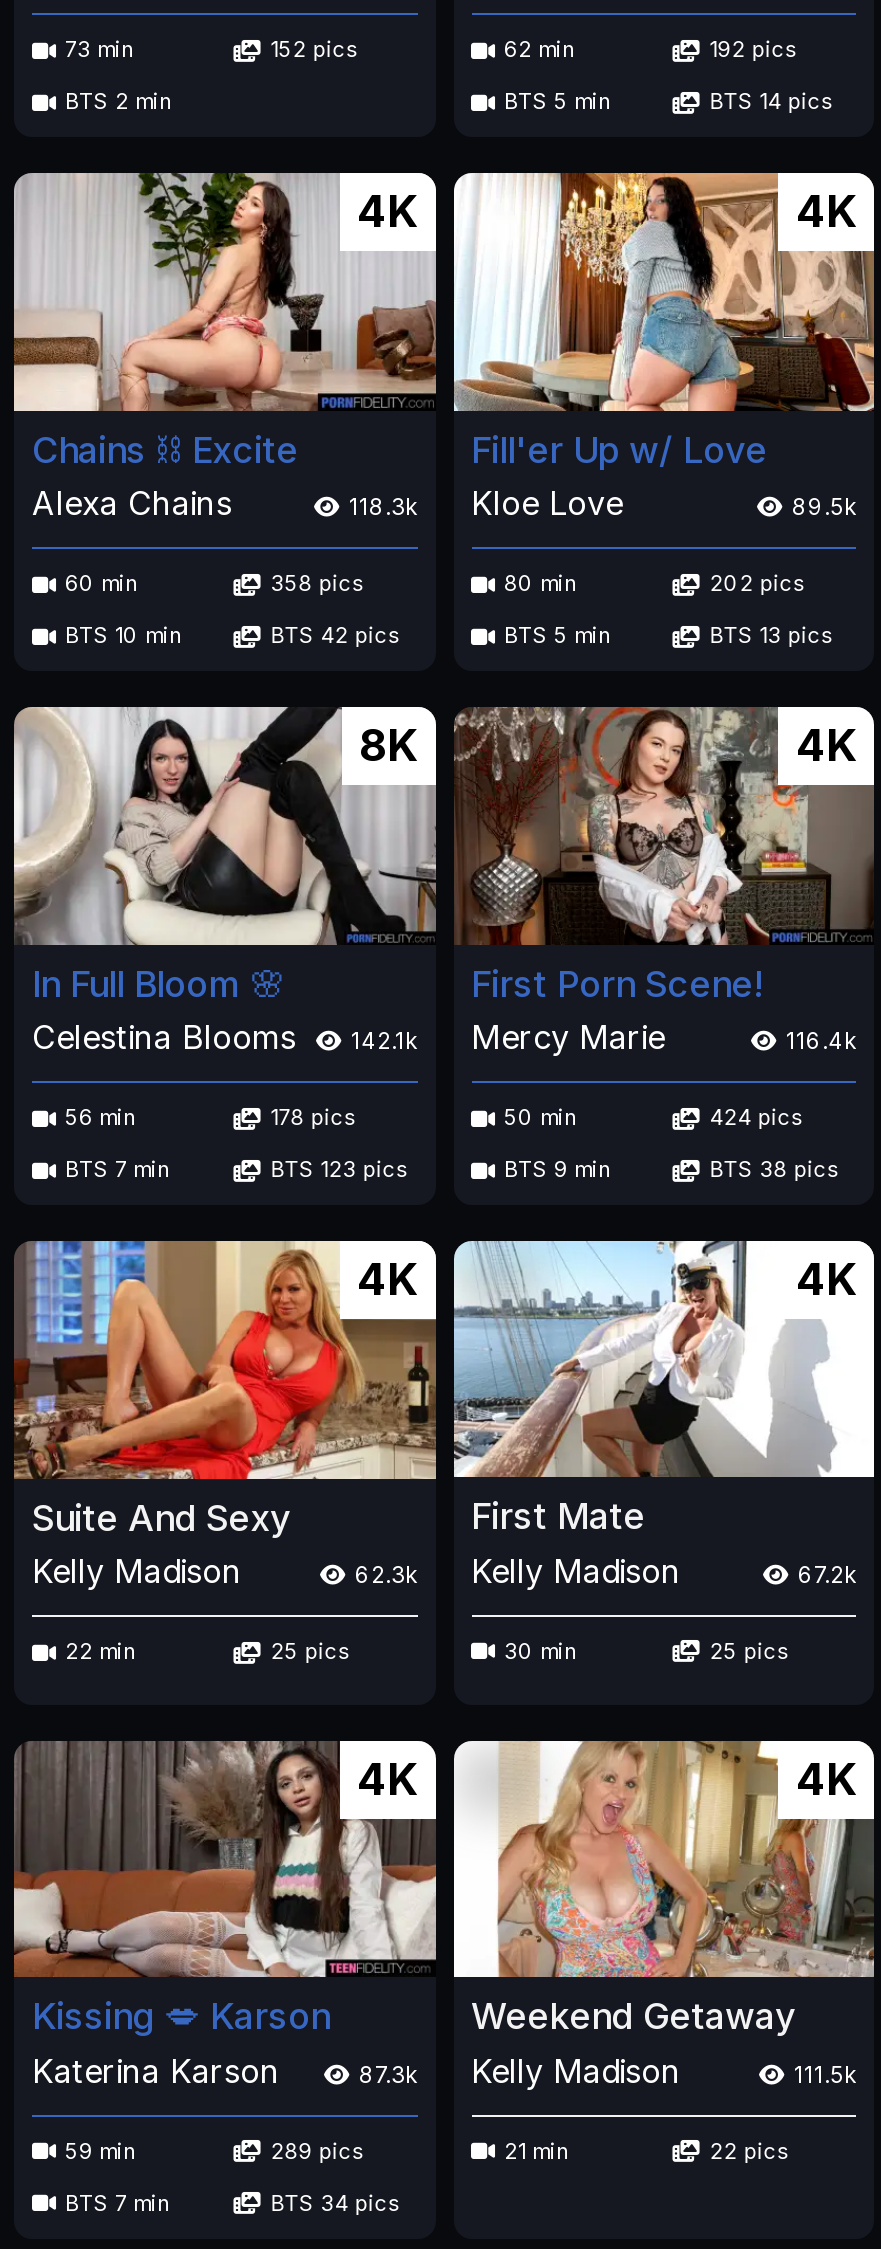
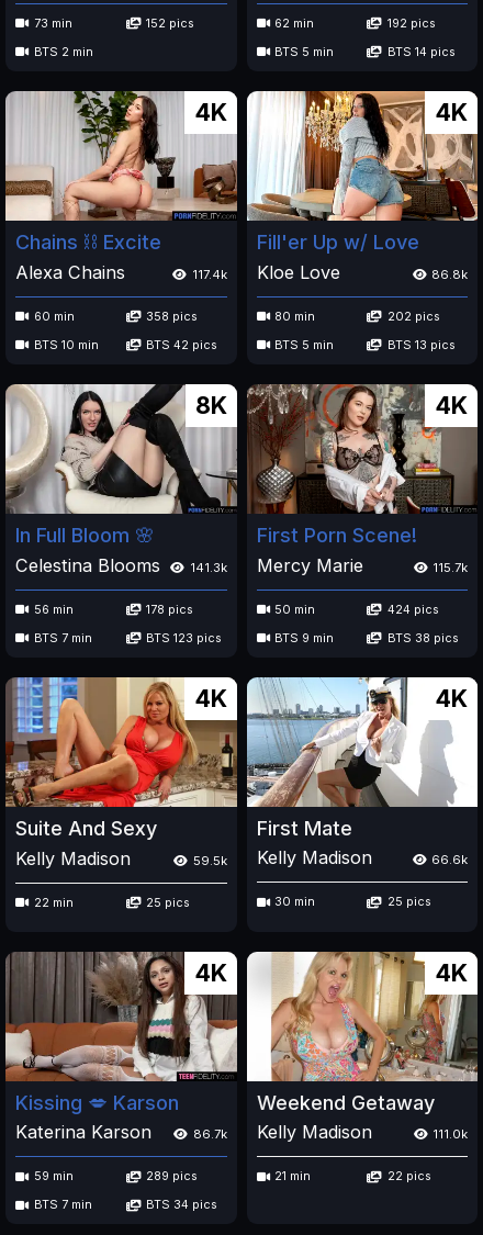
[349,483,623,523] 118.3k Kloe Love -> [192,261,340,283] 117.4k Kloe Love
[792,493,856,521] 89.5k -> [431,266,468,282] 86.8k
[32,1017,665,1057] Celestina Blooms 142.1k Mercy Marie -> [15,554,363,576] Celestina Blooms 141.3k Mercy Marie
[786,1027,856,1055] 116.4k -> [433,559,468,575] 115.7k
[355,1550,681,1590] 62.3k Kelly Madison -> [193,846,372,868] 59.5k Kelly Madison
[798,1560,856,1588] 67.2k -> [431,852,468,867] 66.6k
[359,2051,681,2091] 87.3k Kelly Madison -> [193,1121,372,1143] 86.7k Kelly Madison
[794,2061,856,2089] 111.5k -> [433,1127,468,1142] 111.0k

